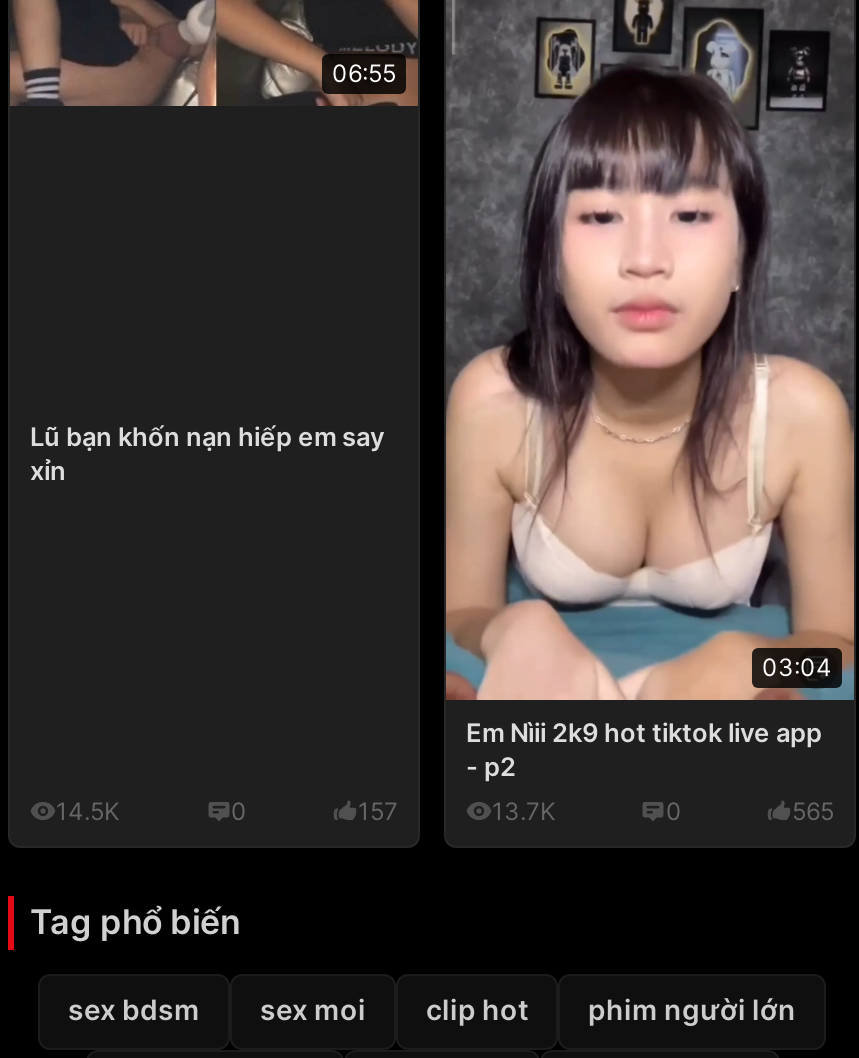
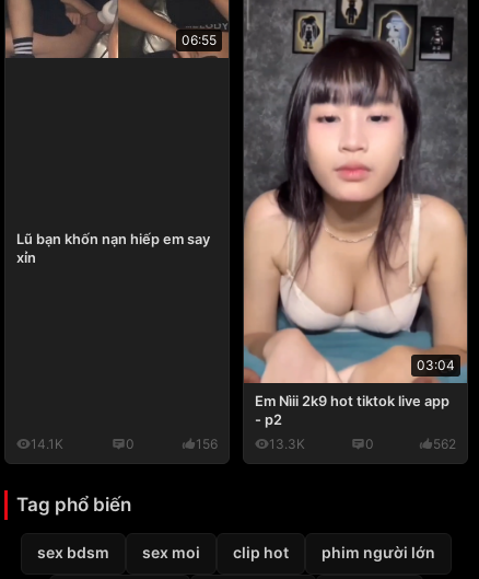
[56,797,120,827] 14.5K -> [31,436,63,453] 14.1K
[358,797,398,827] 157 -> [196,436,218,453] 156
[492,797,556,827] 13.7K -> [269,436,305,453] 13.3K
[792,797,834,827] 565 -> [433,436,456,453] 562

